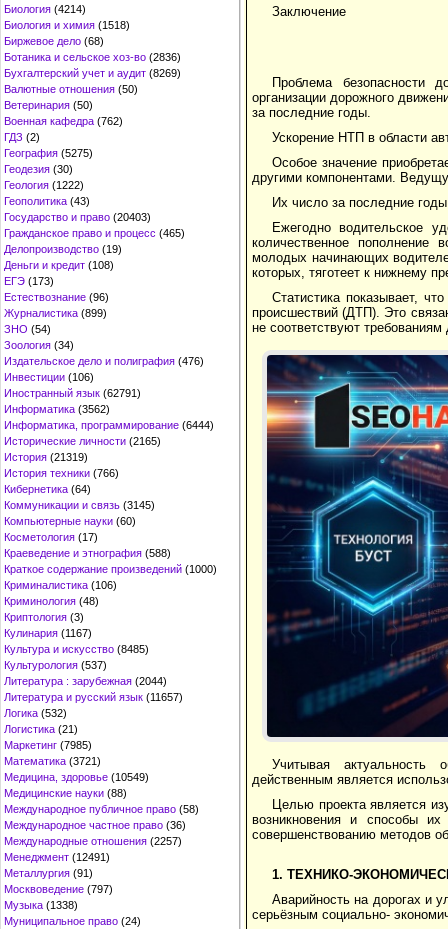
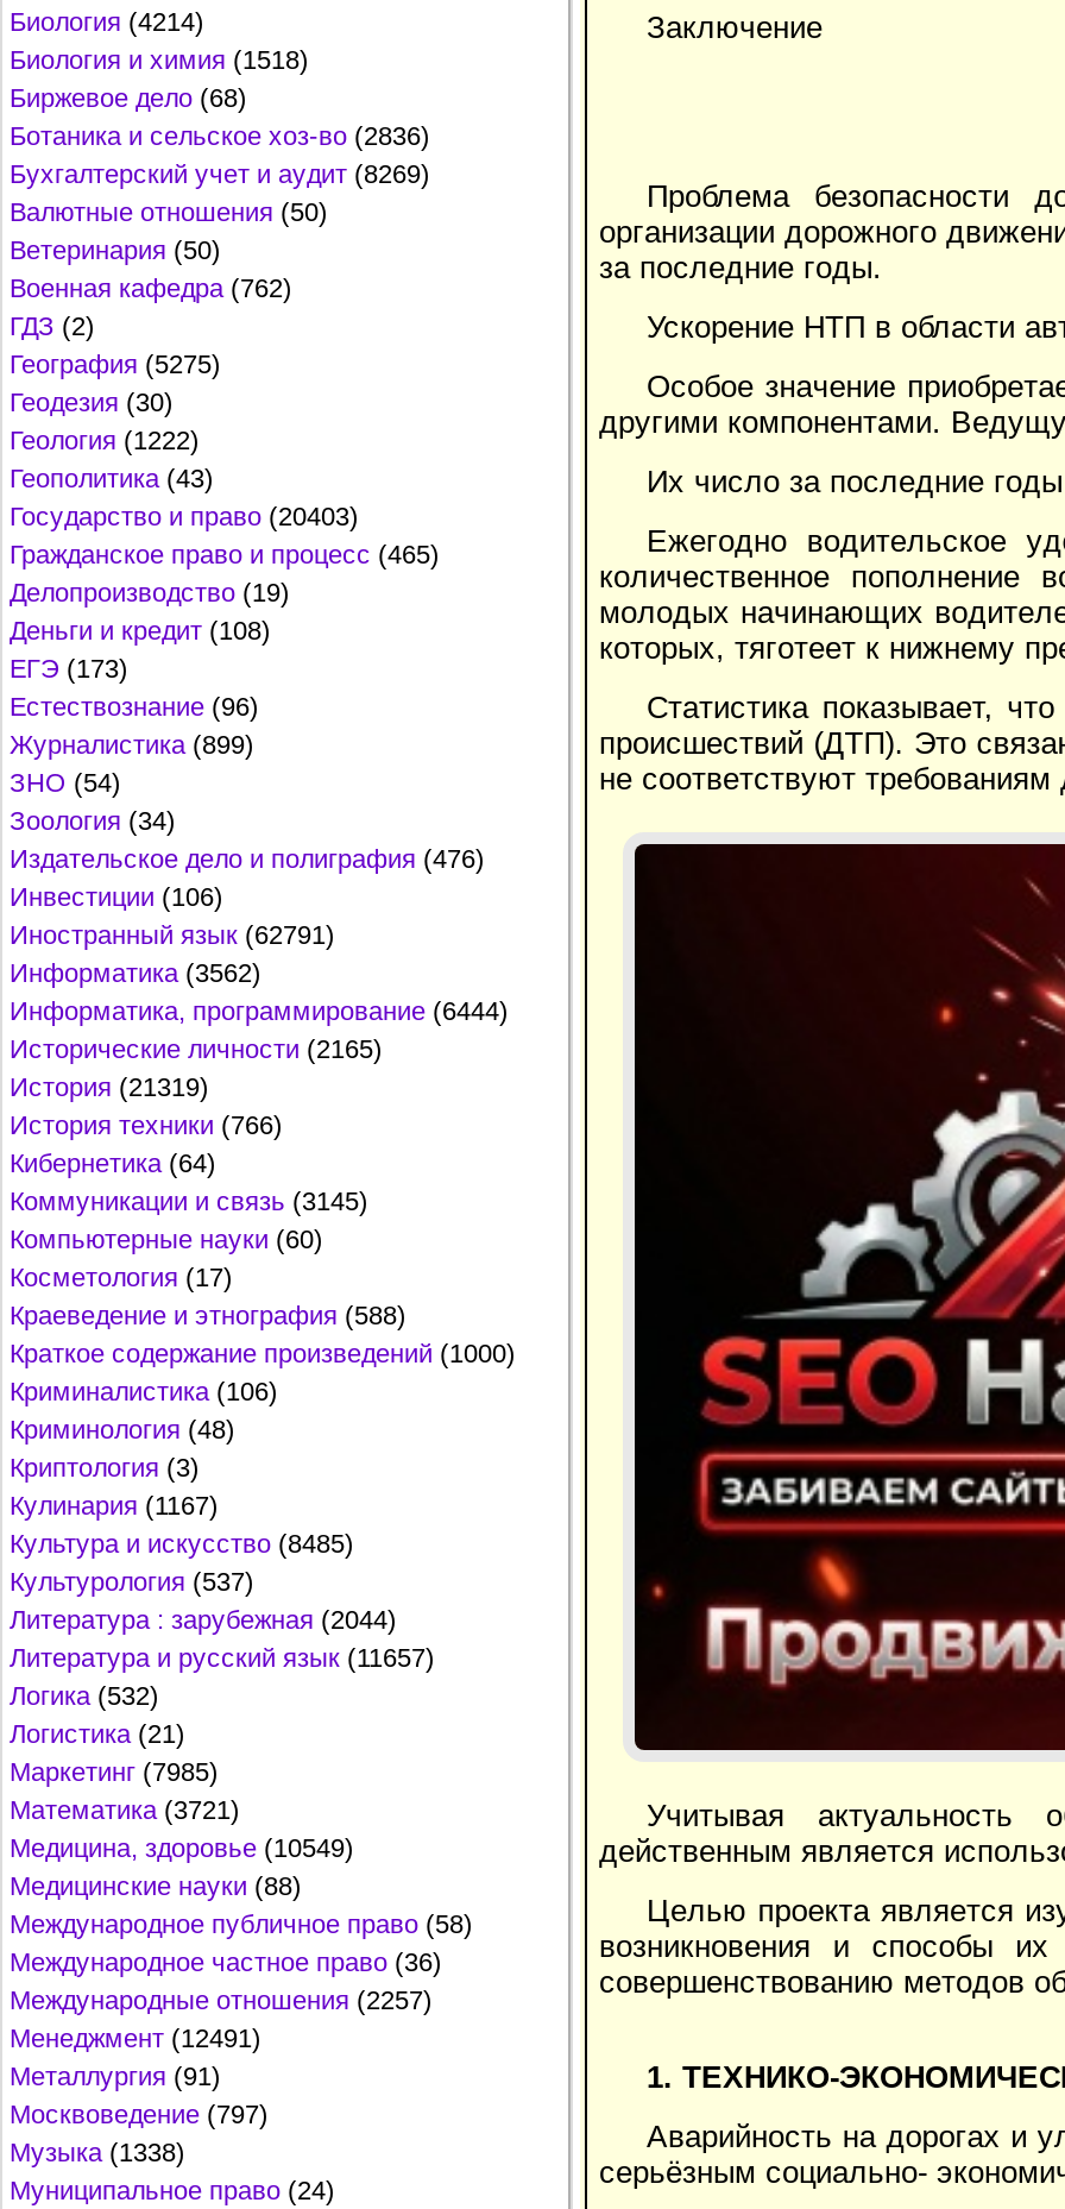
[266,355,445,737] [image] -> [632,844,1058,1750] [image]

